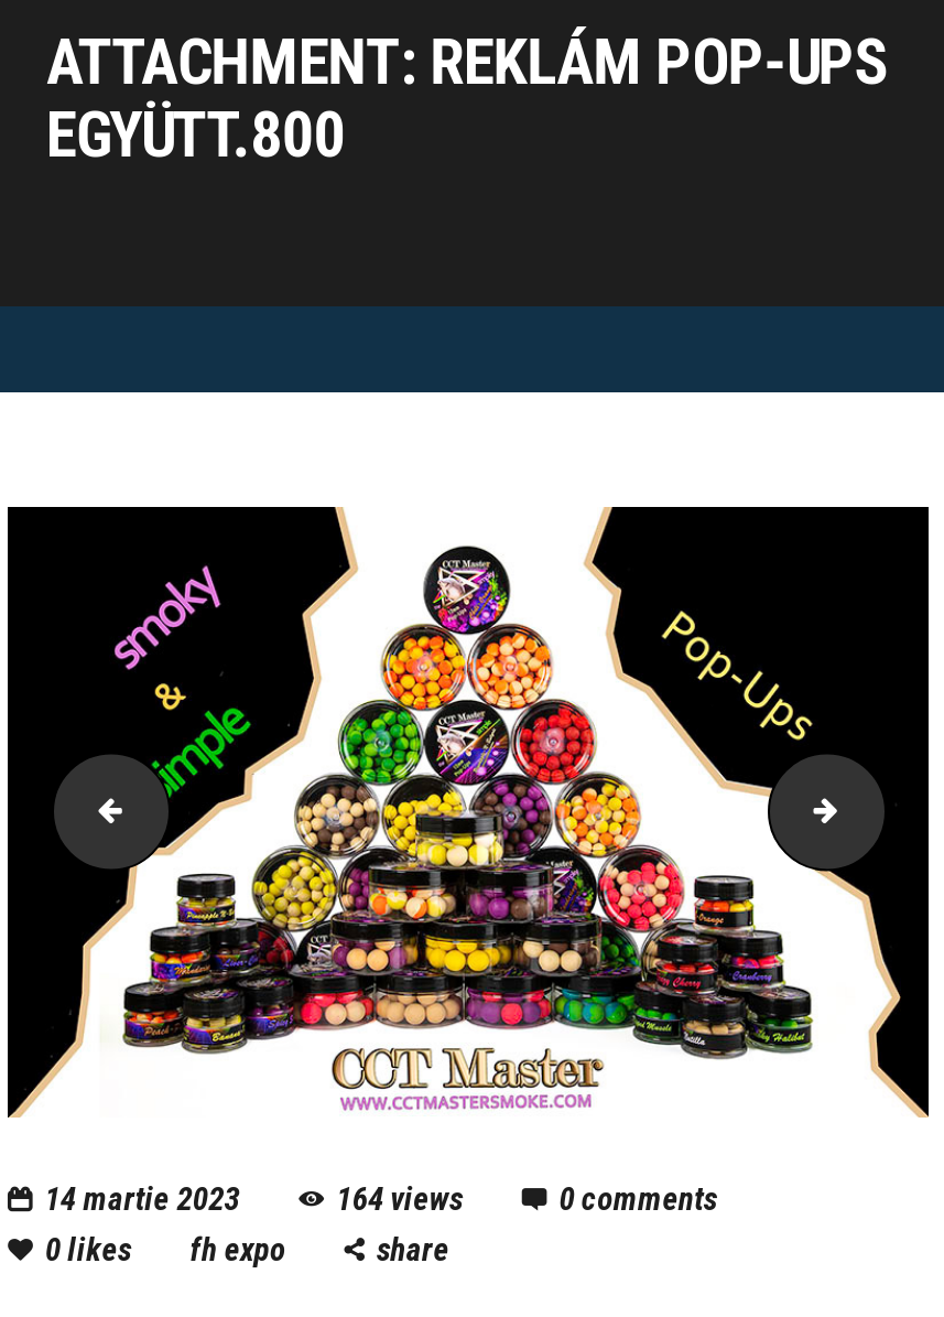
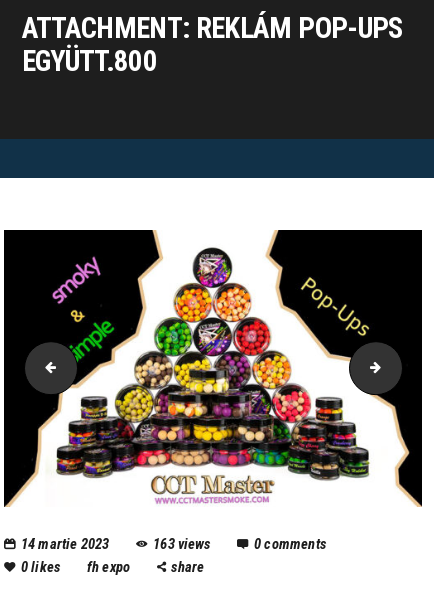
[336,1178,463,1218] 164 views -> [153,535,211,553] 163 views

